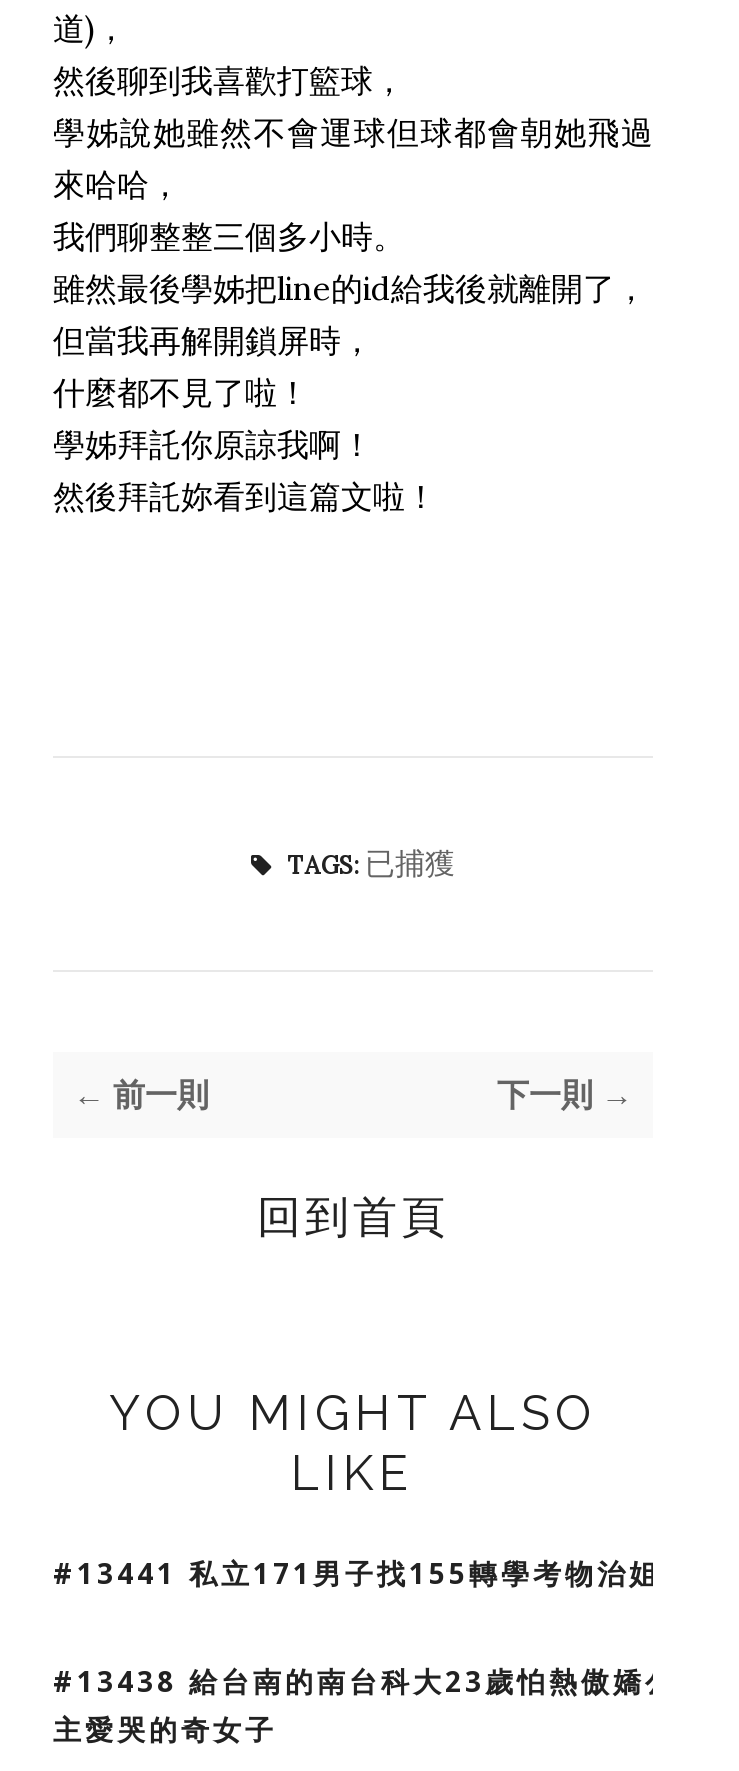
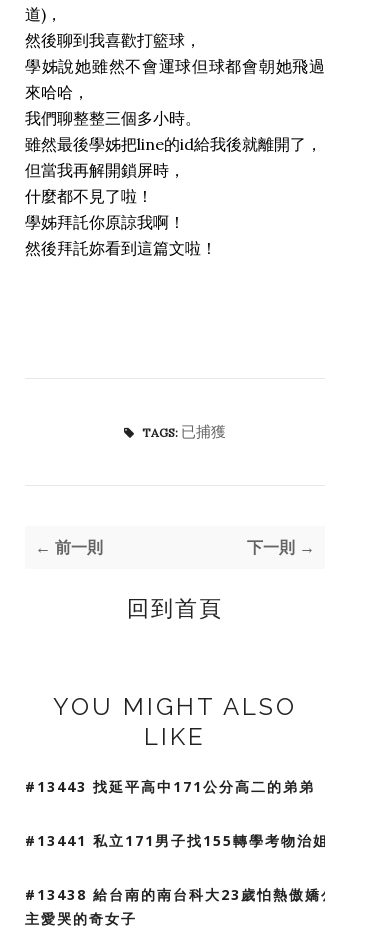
none -> [25,777,315,796] #13443 找延平高中171公分高二的弟弟

